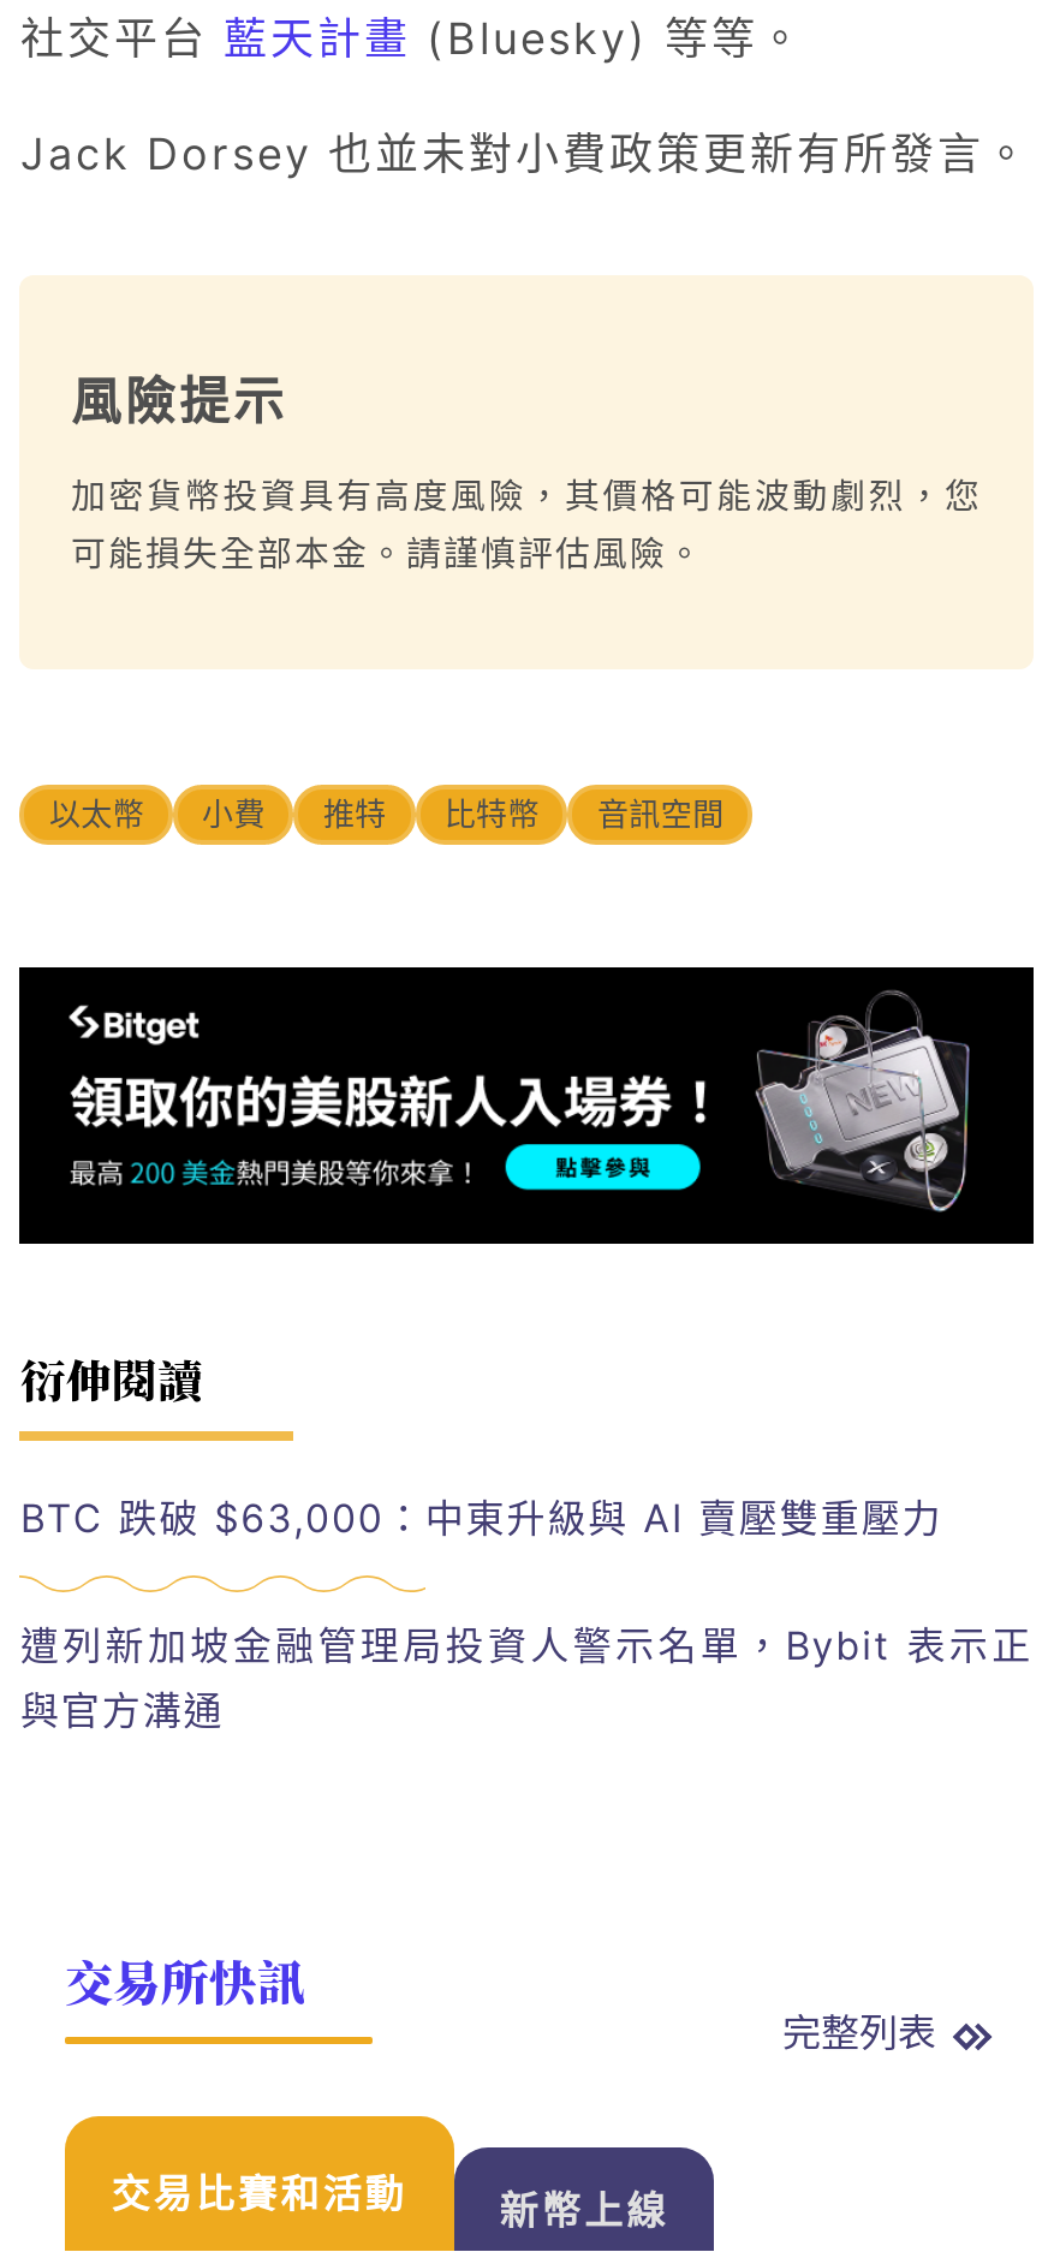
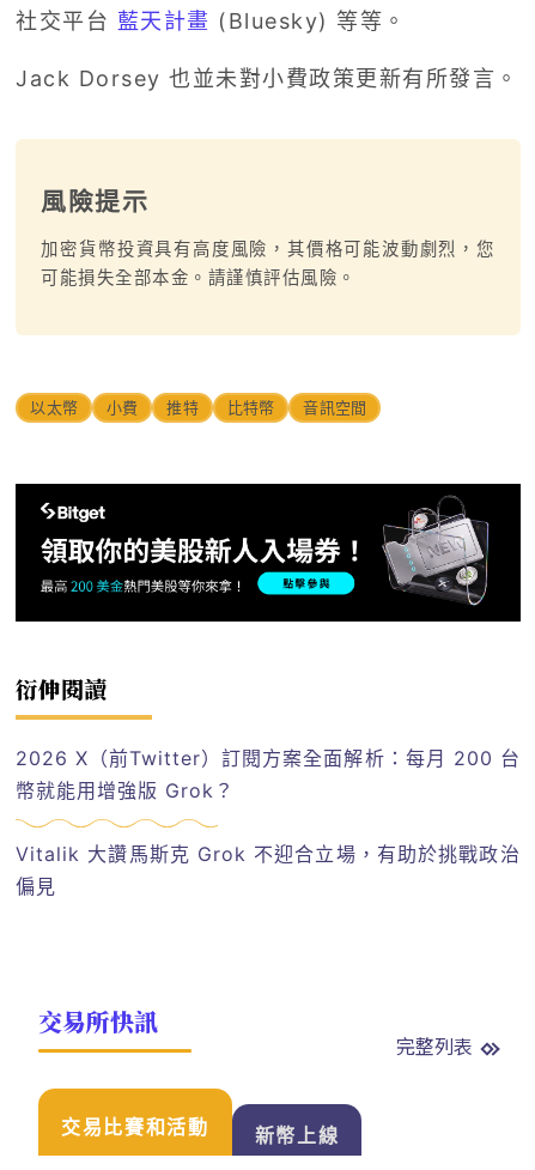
[20,1493,943,1542] BTC 跌破 $63,000：中東升級與 AI 賣壓雙重壓力 -> [16,746,520,802] 2026 X（前Twitter）訂閱方案全面解析：每月 200 台 | 幣就能用增強版 Grok？
[20,1620,1033,1733] 遭列新加坡金融管理局投資人警示名單，Bybit 表示正 | 與官方溝通 -> [16,841,520,898] Vitalik 大讚馬斯克 Grok 不迎合立場，有助於挑戰政治 | 偏見

